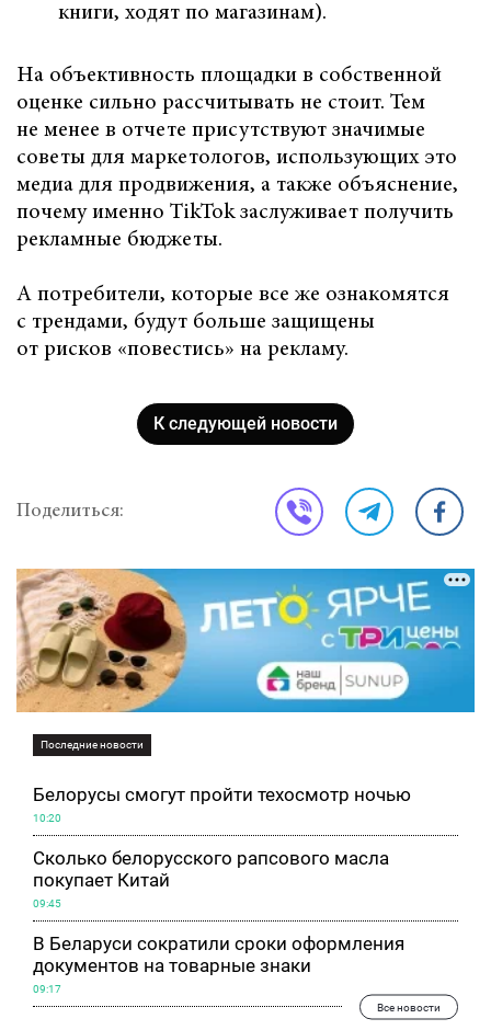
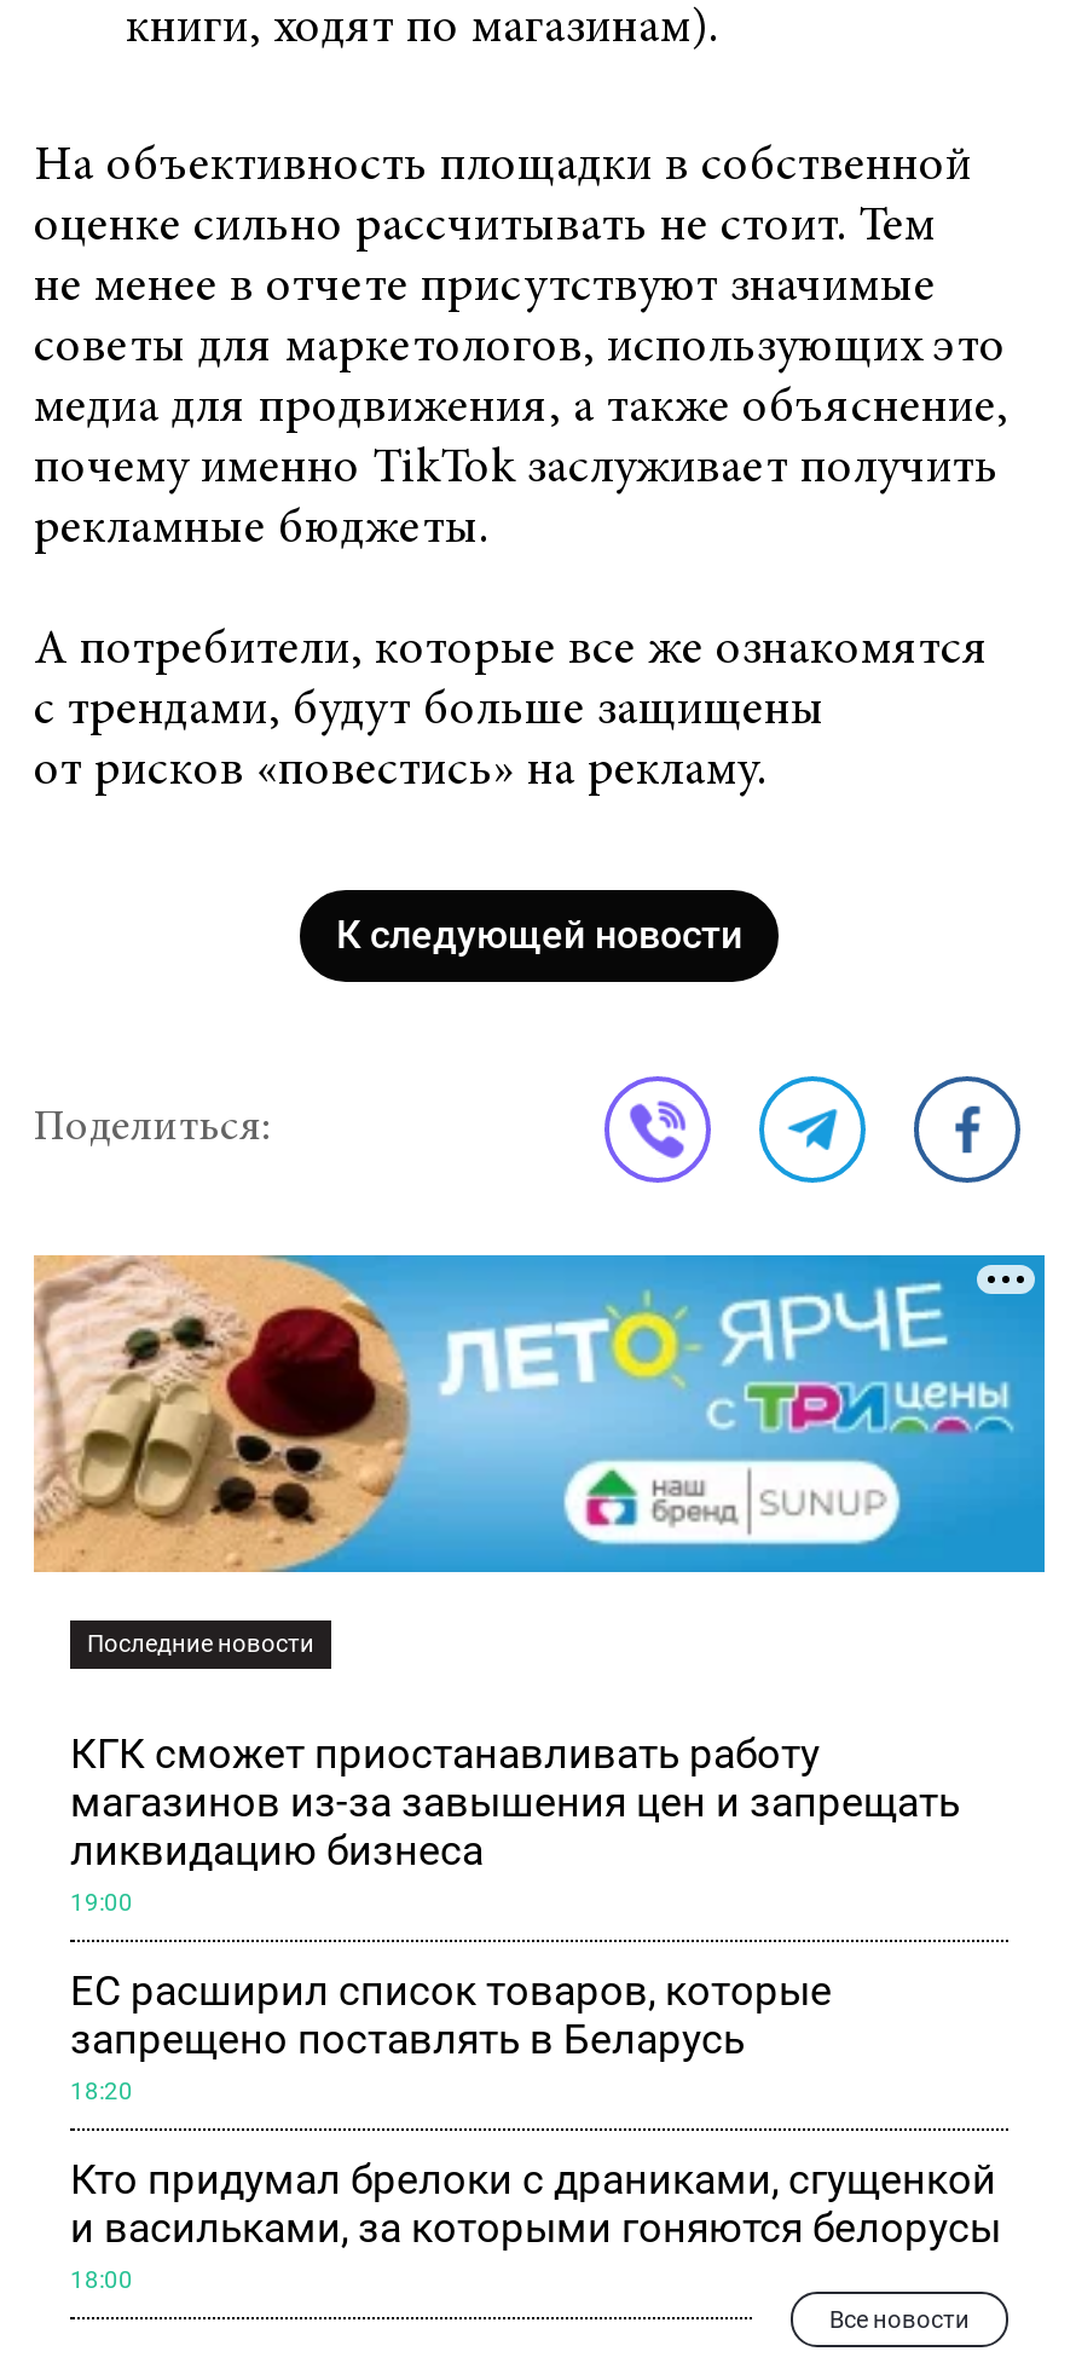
[33,783,411,805] Белорусы смогут пройти техосмотр ночью -> [70,1729,960,1874] КГК сможет приостанавливать работу | магазинов из-за завышения цен и запрещать | ликвидацию бизнеса
[33,812,61,824] 10:20 -> [70,1889,133,1915] 19:00
[33,847,389,891] Сколько белорусского рапсового масла | покупает Китай -> [70,1966,832,2063] ЕС расширил список товаров, которые | запрещено поставлять в Беларусь
[33,897,61,909] 09:45 -> [70,2077,133,2104] 18:20
[33,932,404,976] В Беларуси сократили сроки оформления | документов на товарные знаки -> [70,2155,1001,2252] Кто придумал брелоки с драниками, сгущенкой | и васильками, за которыми гоняются белорусы
[33,983,61,995] 09:17 -> [70,2266,133,2293] 18:00

